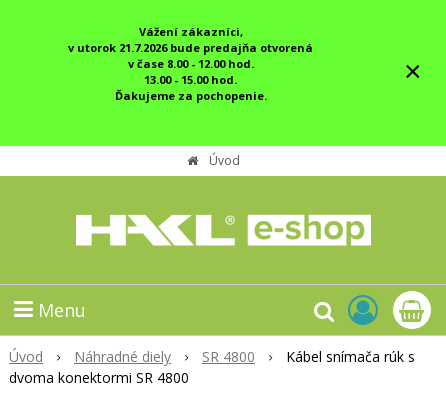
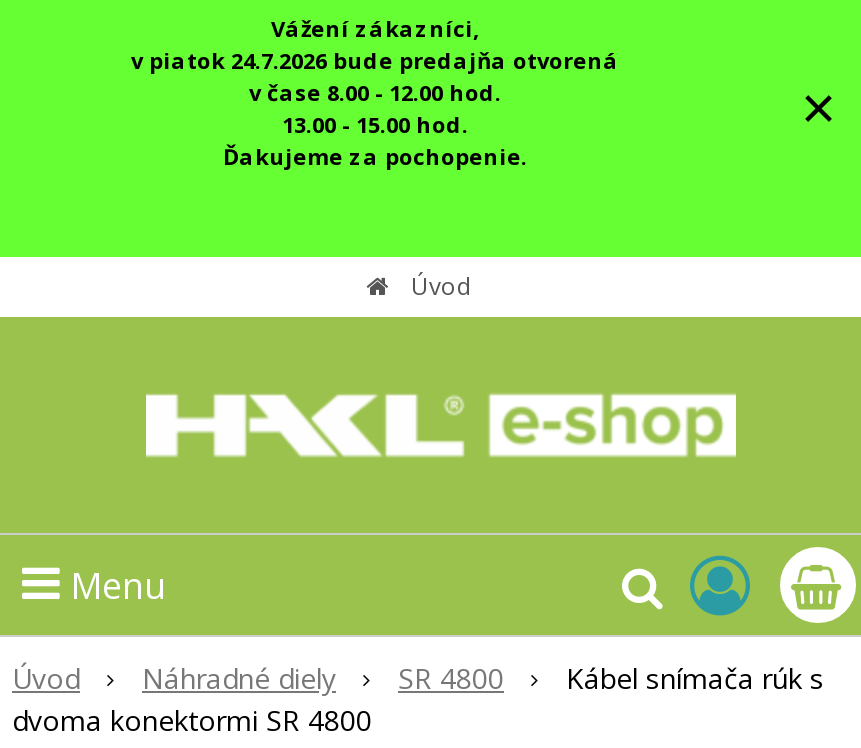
[68,40,313,55] v utorok 21.7.2026 bude predajňa otvorená -> [131,45,619,75] v piatok 24.7.2026 bude predajňa otvorená

